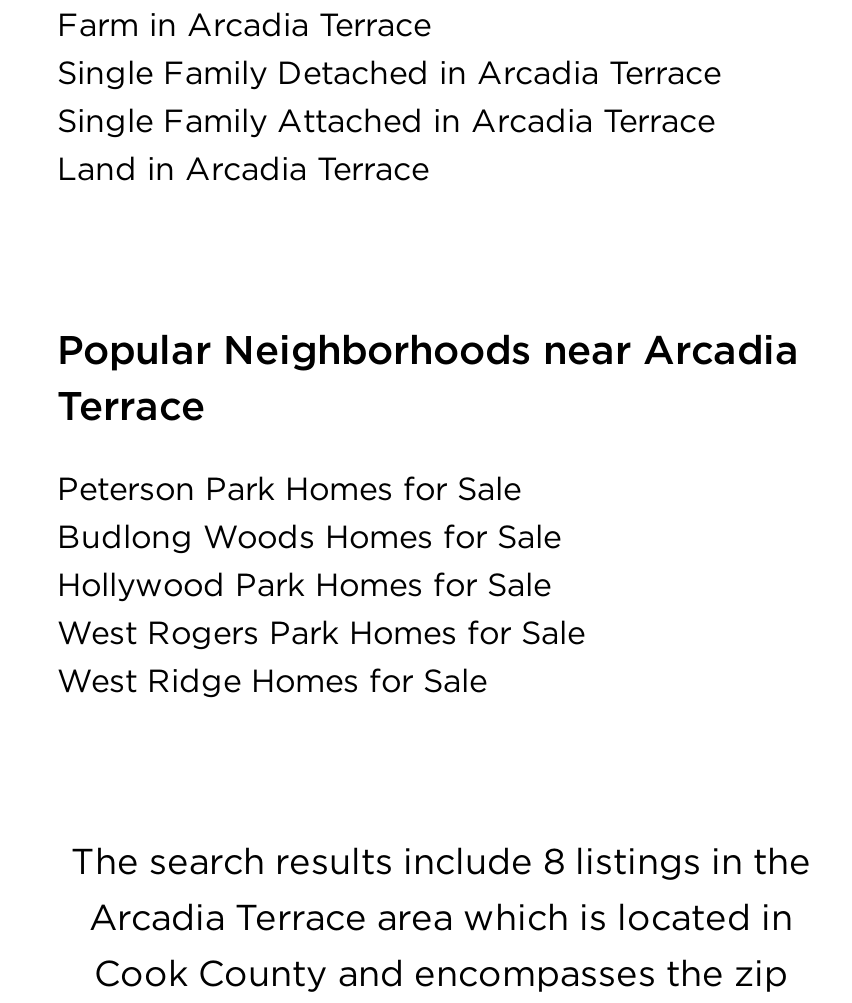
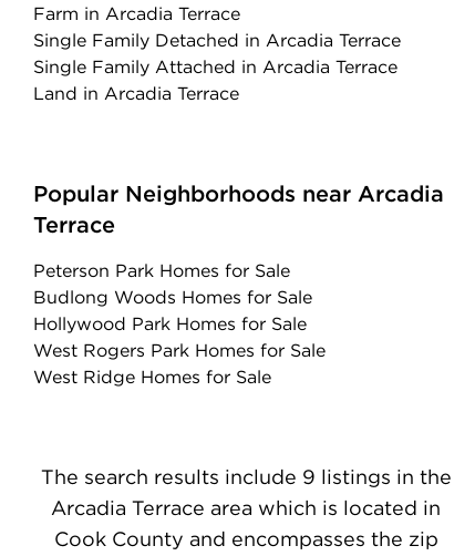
[71,840,811,882] The search results include 8 listings in the -> [40,465,451,488] The search results include 9 listings in the

